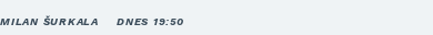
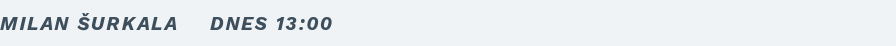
[0,15,184,27] MILAN ŠURKALA DNES 19:50 -> [0,12,333,34] MILAN ŠURKALA DNES 13:00

